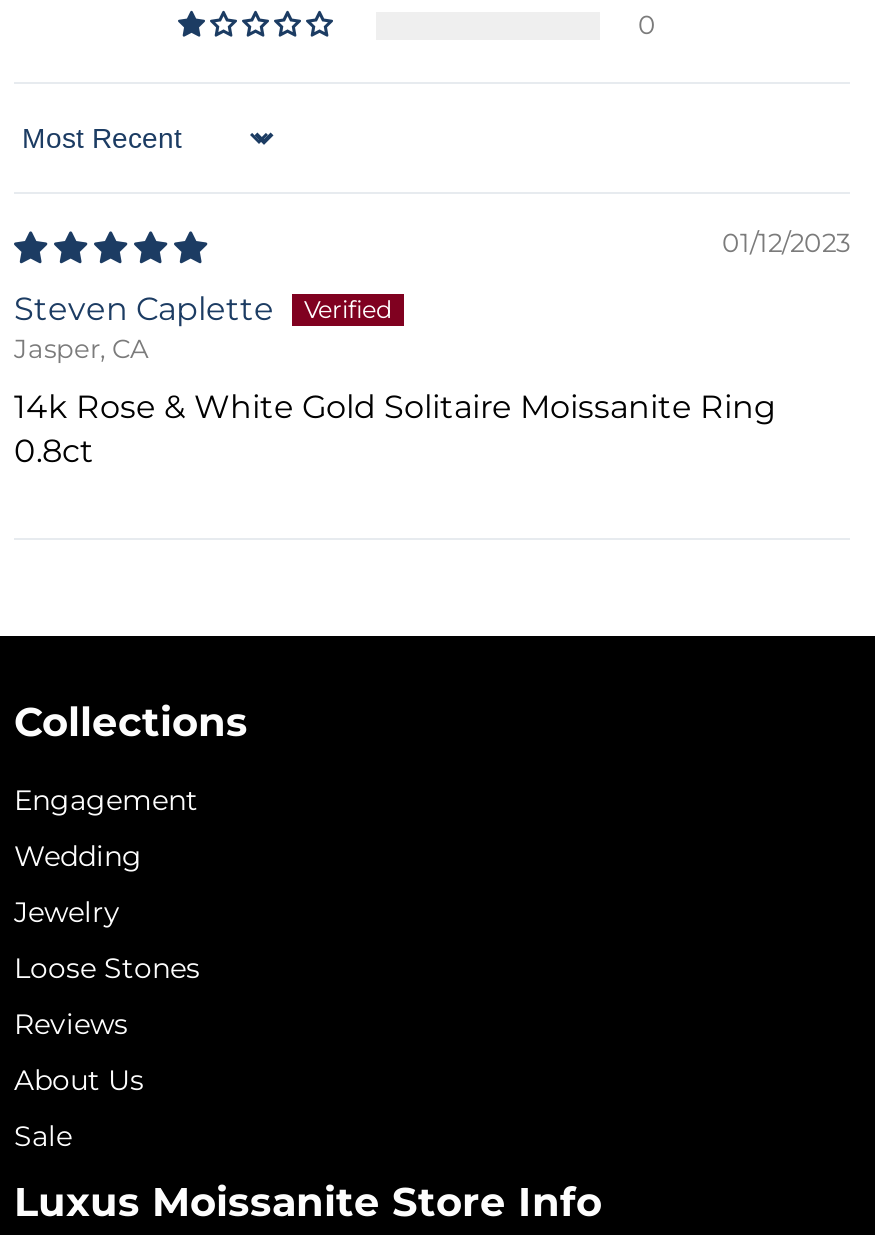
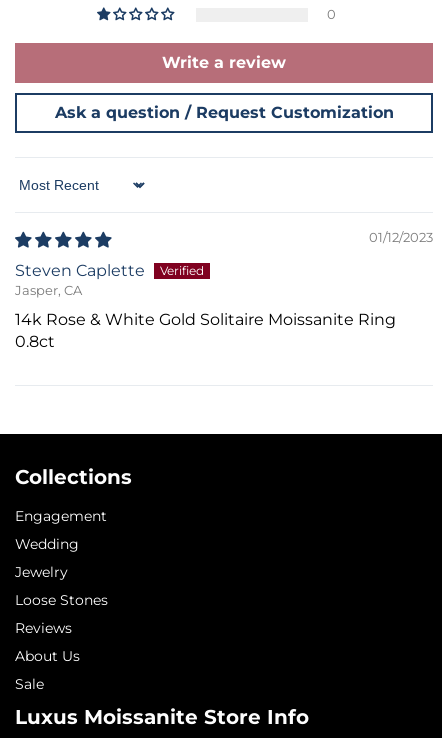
none -> [54,53,393,122] Write a review | Ask a question / Request Customization

